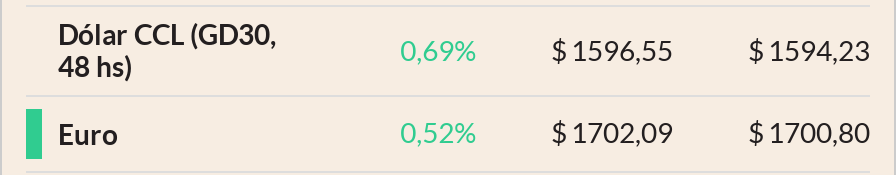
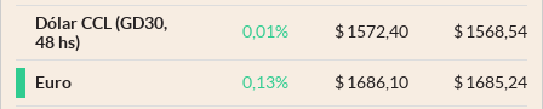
[400,34,476,66] 0,69% -> [243,22,289,42] 0,01%
[551,34,673,66] $ 1596,55 -> [334,22,408,42] $ 1572,40
[748,34,870,66] $ 1594,23 -> [453,22,527,42] $ 1568,54
[400,117,476,149] 0,52% -> [243,73,289,92] 0,13%
[551,117,673,149] $ 1702,09 -> [334,73,408,92] $ 1686,10
[748,117,870,149] $ 1700,80 -> [453,73,527,92] $ 1685,24

